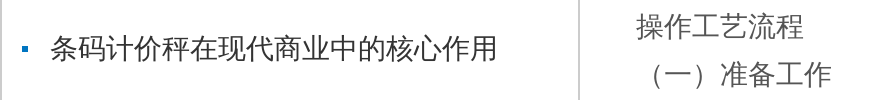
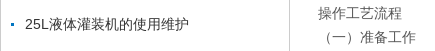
[50,32,498,64] 条码计价秤在现代商业中的核心作用 -> [25,16,189,32] 25L液体灌装机的使用维护

